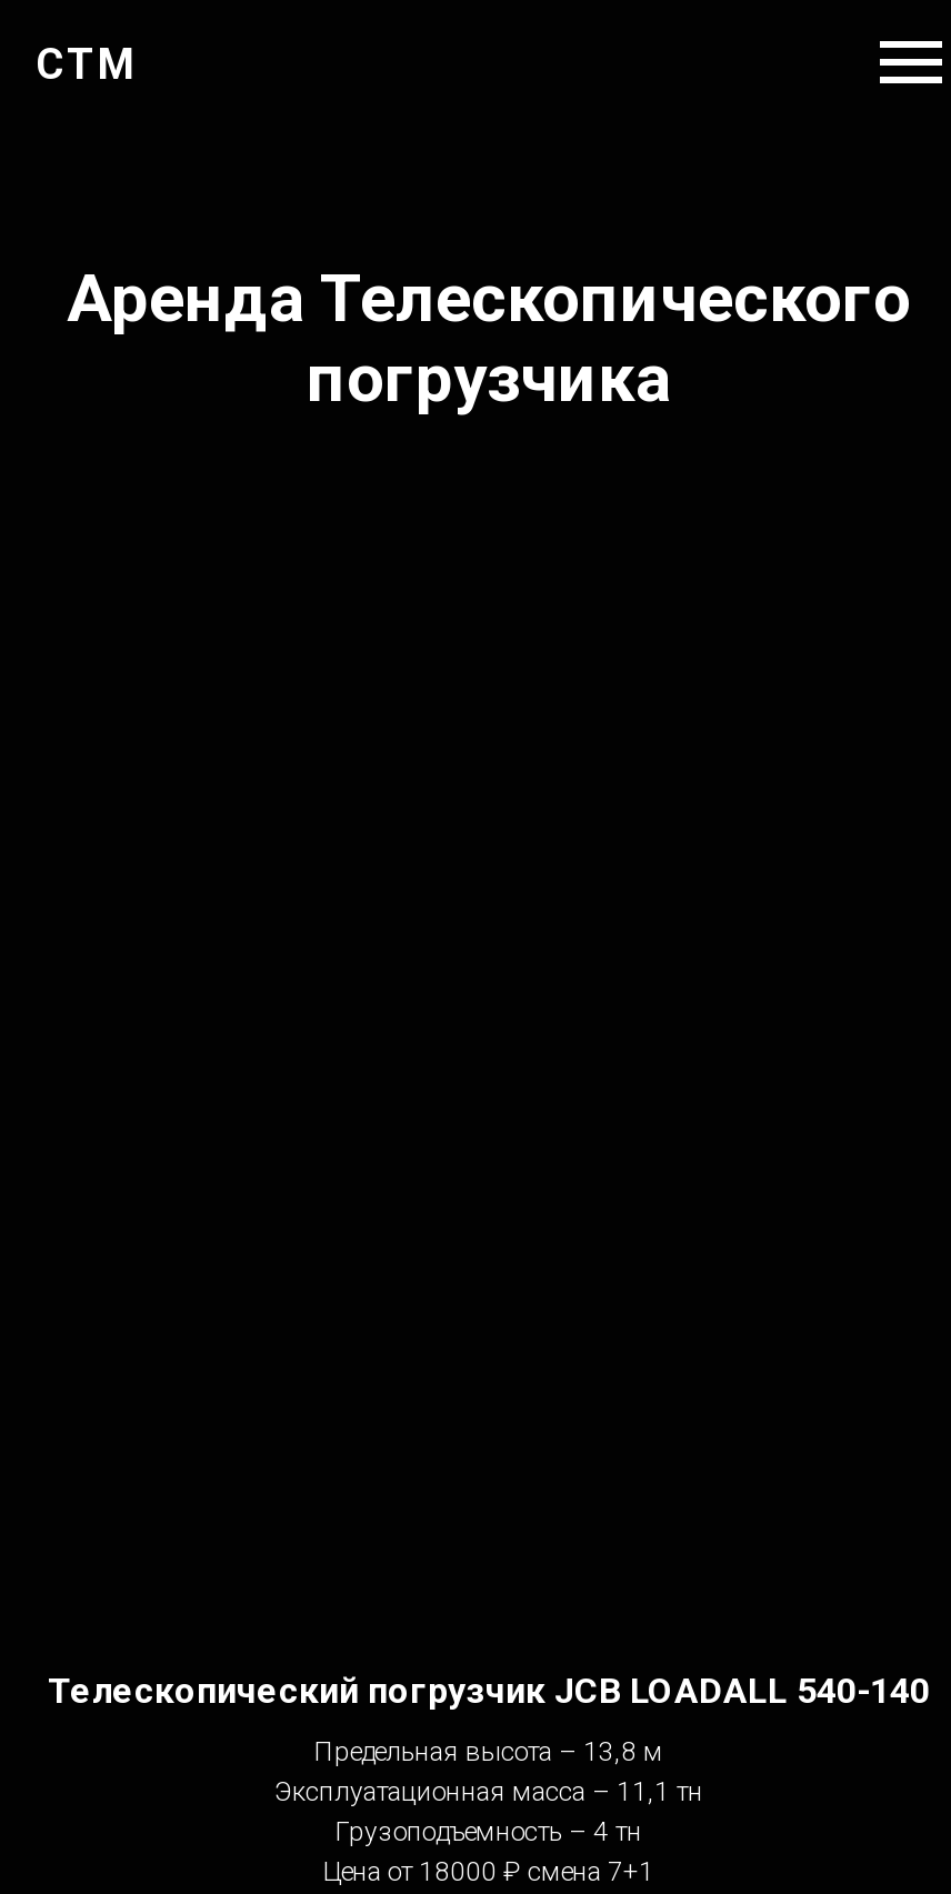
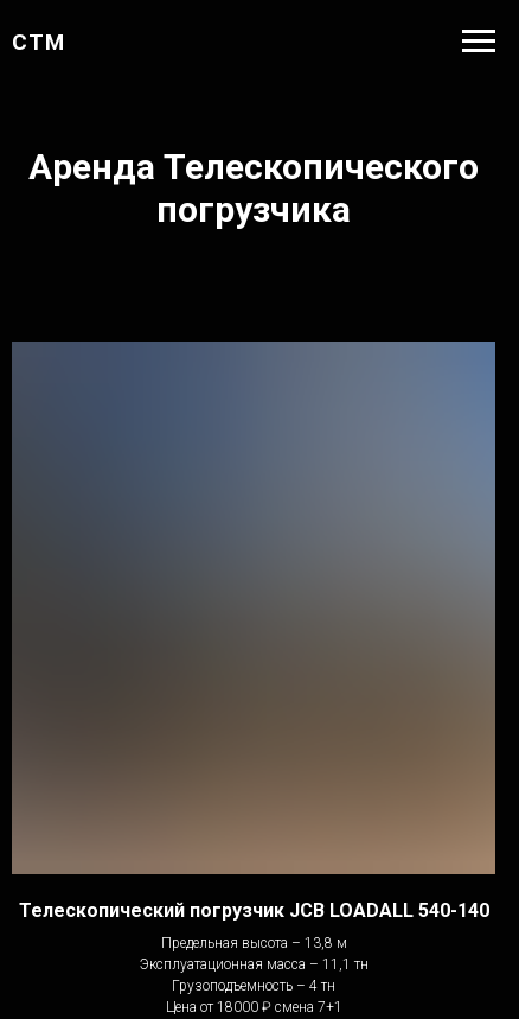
none -> [11,340,496,875] [image]

